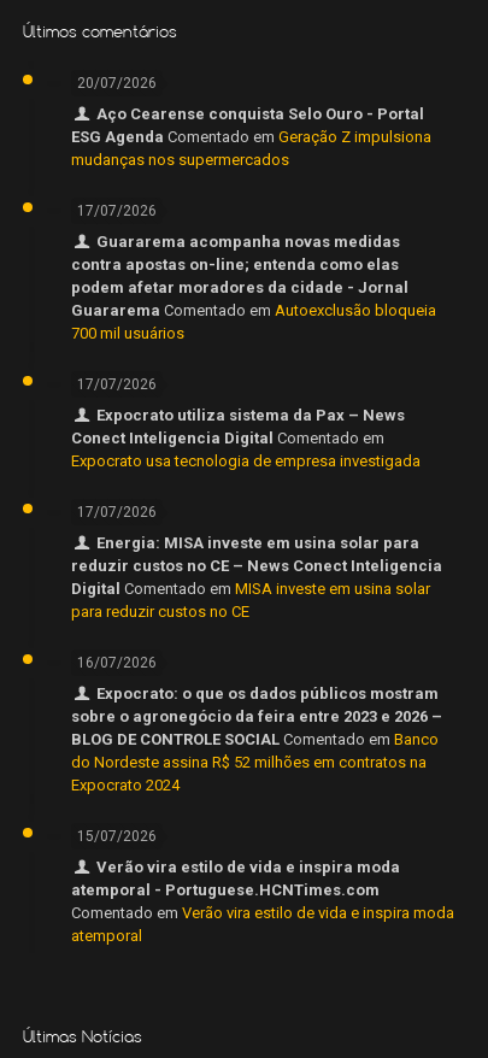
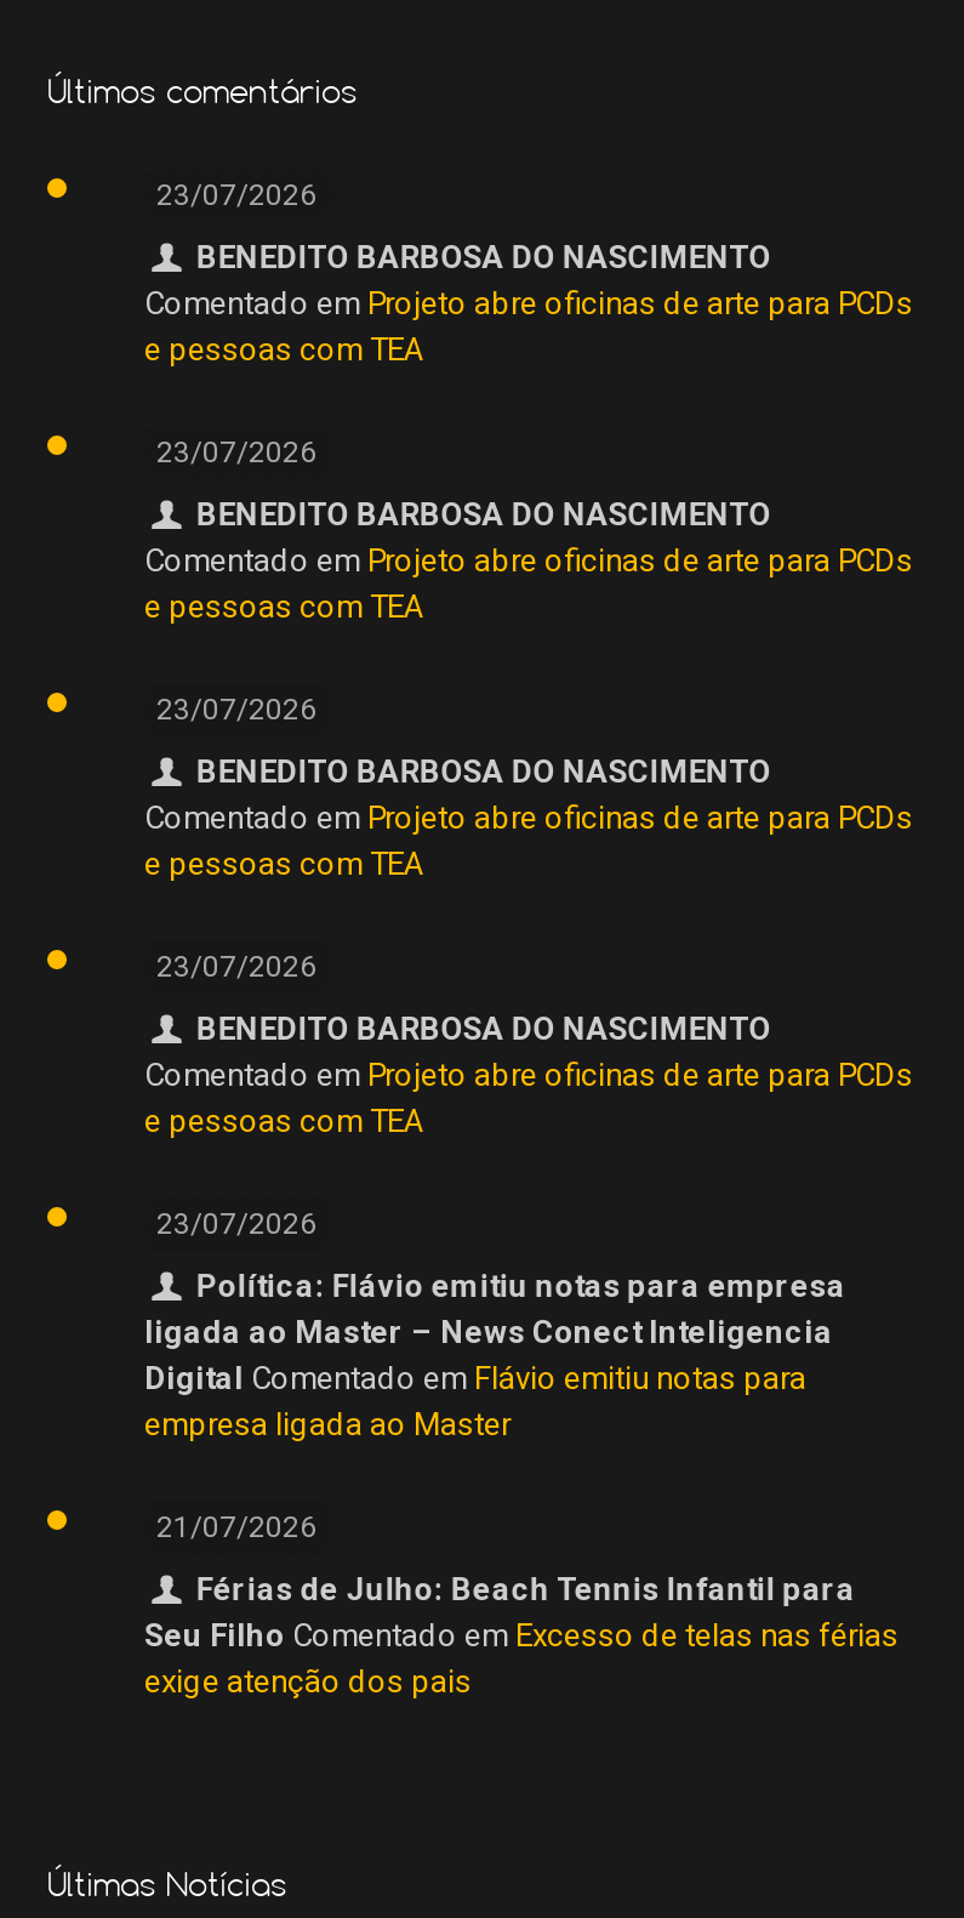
[77,74,157,91] 20/07/2026 -> [156,177,316,211] 23/07/2026
[71,104,431,168] Aço Cearense conquista Selo Ouro - Portal | ESG Agenda Comentado em Geração Z impulsiona | mudanças nos supermercados -> [144,238,913,366] BENEDITO BARBOSA DO NASCIMENTO | Comentado em Projeto abre oficinas de arte para PCDs | e pessoas com TEA
[77,202,157,219] 17/07/2026 -> [156,434,316,468] 23/07/2026
[71,232,436,342] Guararema acompanha novas medidas | contra apostas on-line; entenda como elas | podem afetar moradores da cidade - Jornal | Guararema Comentado em Autoexclusão bloqueia | 700 mil usuários -> [144,495,913,624] BENEDITO BARBOSA DO NASCIMENTO | Comentado em Projeto abre oficinas de arte para PCDs | e pessoas com TEA
[77,375,157,392] 17/07/2026 -> [156,691,316,725] 23/07/2026
[71,405,421,469] Expocrato utiliza sistema da Pax – News | Conect Inteligencia Digital Comentado em | Expocrato usa tecnologia de empresa investigada -> [144,752,913,881] BENEDITO BARBOSA DO NASCIMENTO | Comentado em Projeto abre oficinas de arte para PCDs | e pessoas com TEA
[77,503,157,520] 17/07/2026 -> [156,949,316,983] 23/07/2026
[71,533,442,620] Energia: MISA investe em usina solar para | reduzir custos no CE – News Conect Inteligencia | Digital Comentado em MISA investe em usina solar | para reduzir custos no CE -> [144,1009,913,1138] BENEDITO BARBOSA DO NASCIMENTO | Comentado em Projeto abre oficinas de arte para PCDs | e pessoas com TEA
[77,654,157,671] 16/07/2026 -> [156,1206,316,1240] 23/07/2026
[71,684,442,793] Expocrato: o que os dados públicos mostram | sobre o agronegócio da feira entre 2023 e 2026 – | BLOG DE CONTROLE SOCIAL Comentado em Banco | do Nordeste assina R$ 52 milhões em contratos na | Expocrato 2024 -> [144,1267,846,1441] Política: Flávio emitiu notas para empresa | ligada ao Master – News Conect Inteligencia | Digital Comentado em Flávio emitiu notas para | empresa ligada ao Master
[77,827,157,844] 15/07/2026 -> [156,1509,316,1543] 21/07/2026
[71,857,454,944] Verão vira estilo de vida e inspira moda | atemporal - Portuguese.HCNTimes.com | Comentado em Verão vira estilo de vida e inspira moda | atemporal -> [144,1570,899,1698] Férias de Julho: Beach Tennis Infantil para | Seu Filho Comentado em Excesso de telas nas férias | exige atenção dos pais

